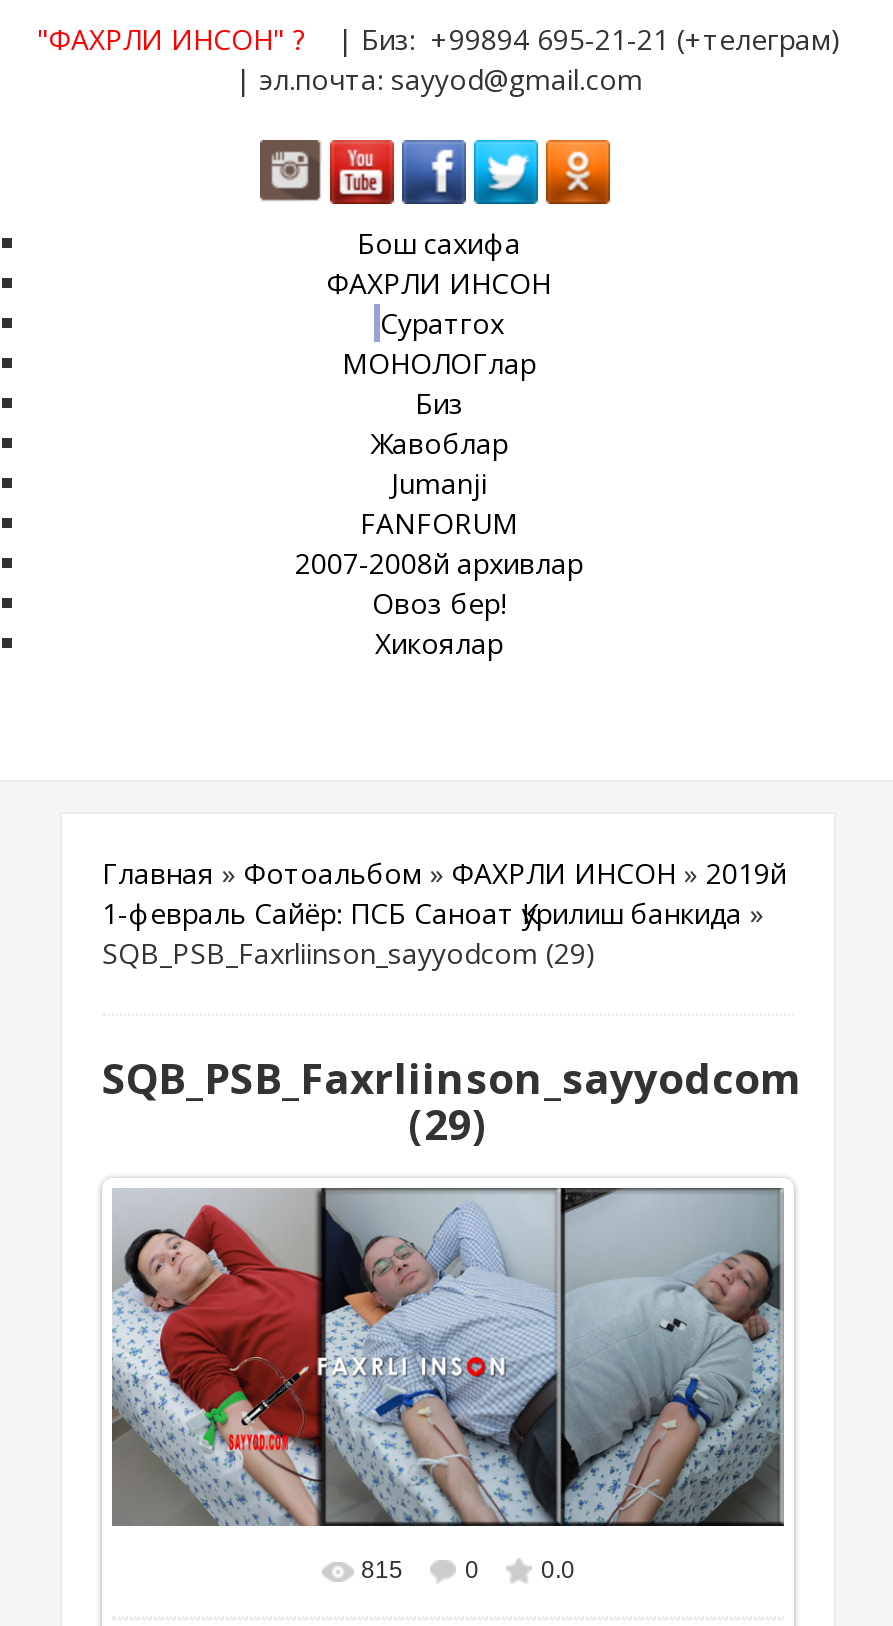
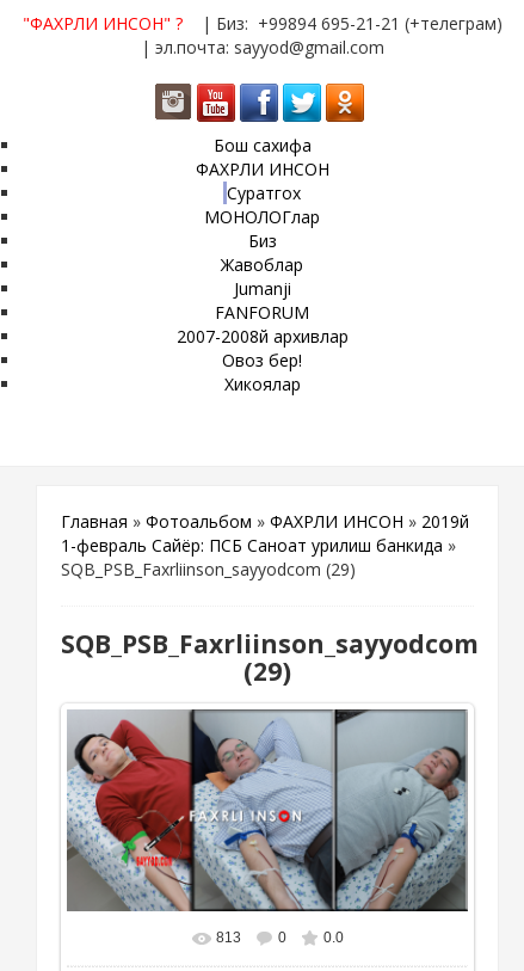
[361,1556,403,1584] 815 -> [215,929,241,946] 813

